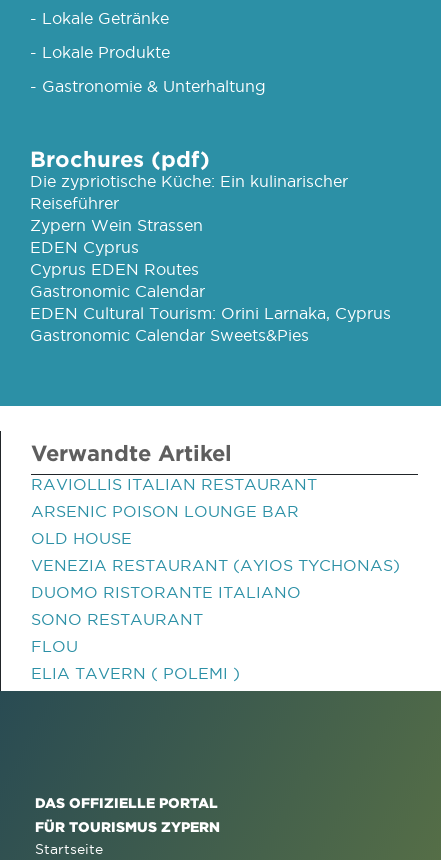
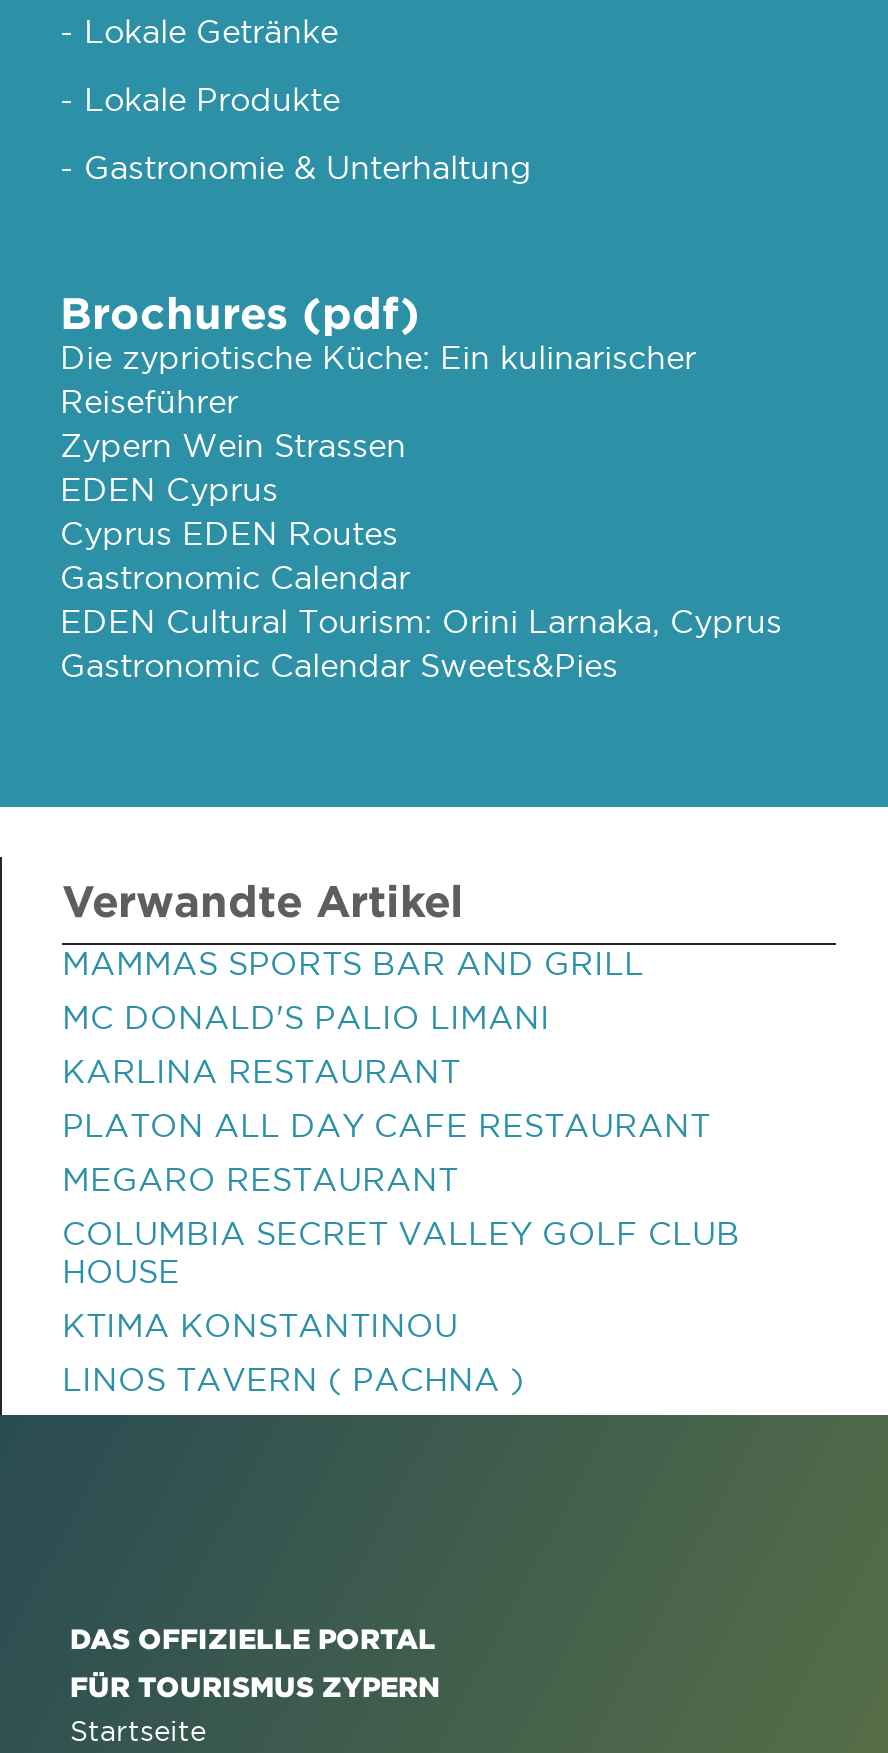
[31,475,317,493] RAVIOLLIS ITALIAN RESTAURANT -> [62,945,644,981] MAMMAS SPORTS BAR AND GRILL
[31,502,299,520] ARSENIC POISON LOUNGE BAR -> [62,999,550,1035] MC DONALD'S PALIO LIMANI
[31,529,132,547] OLD HOUSE -> [62,1053,460,1089] KARLINA RESTAURANT
[31,556,400,574] VENEZIA RESTAURANT (AYIOS TYCHONAS) -> [62,1107,710,1143] PLATON ALL DAY CAFE RESTAURANT
[31,583,301,601] DUOMO RISTORANTE ITALIANO -> [62,1161,458,1197] MEGARO RESTAURANT
[31,610,203,628] SONO RESTAURANT -> [62,1215,740,1289] COLUMBIA SECRET VALLEY GOLF CLUB | HOUSE
[31,637,78,655] FLOU -> [62,1307,458,1343] KTIMA KONSTANTINOU
[31,664,240,682] ELIA TAVERN ( POLEMI ) -> [62,1361,524,1397] LINOS TAVERN ( PACHNA )

